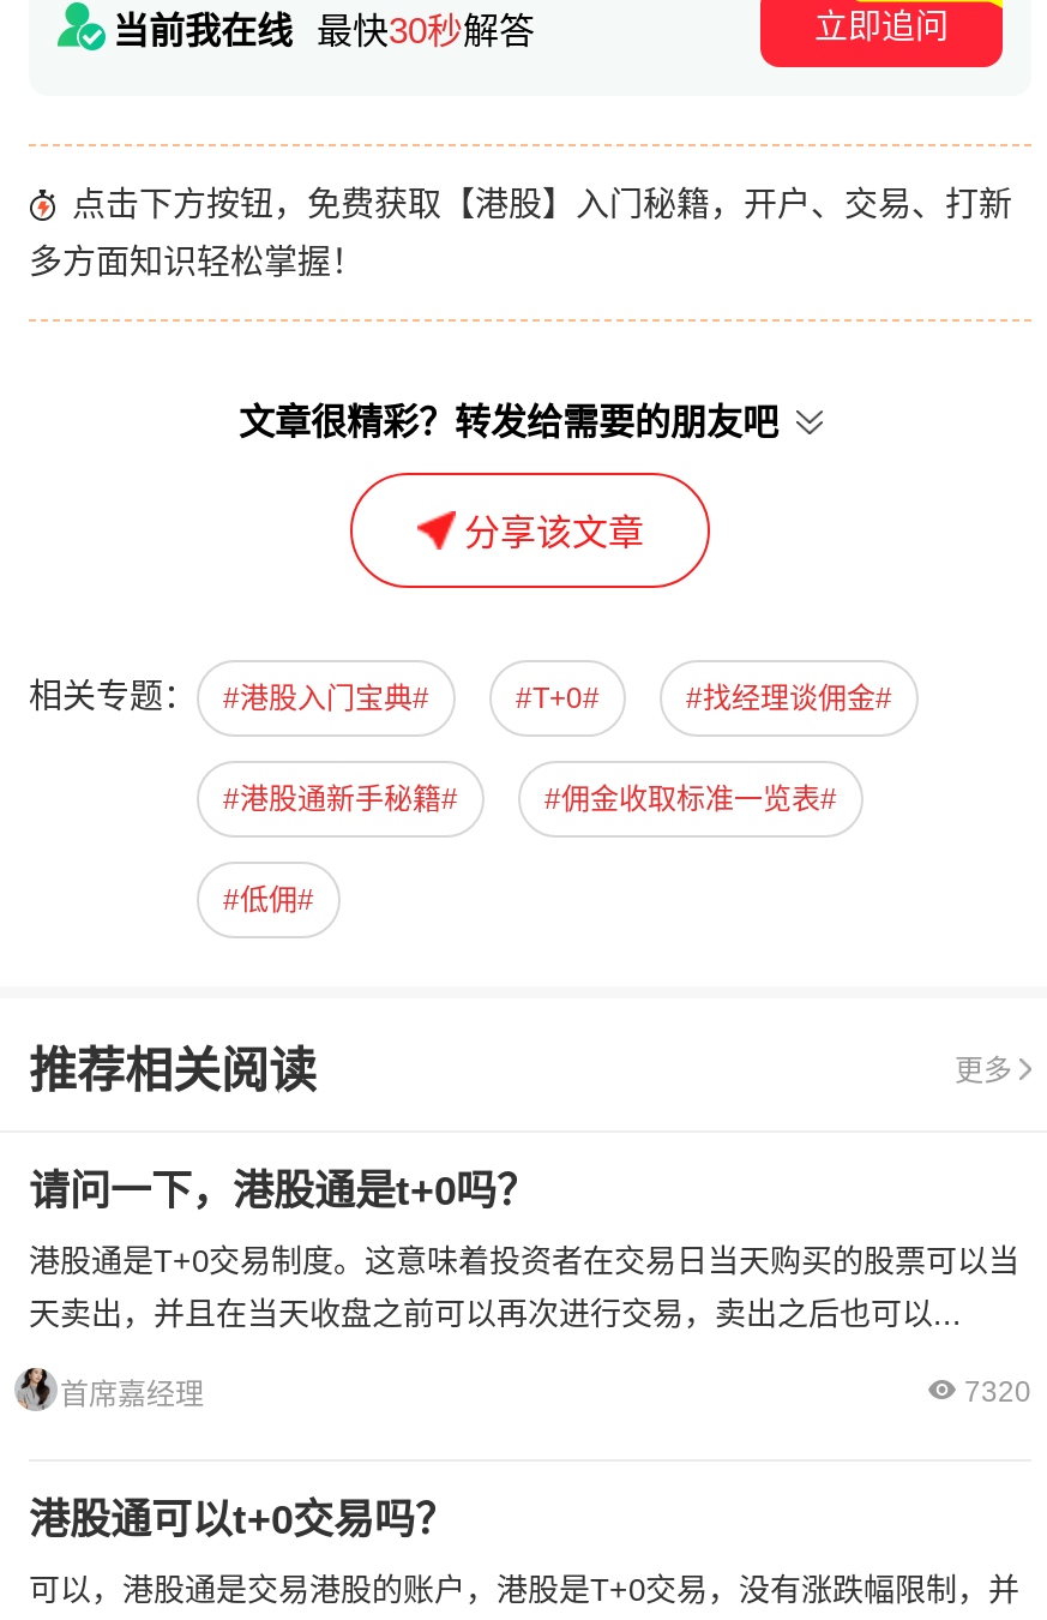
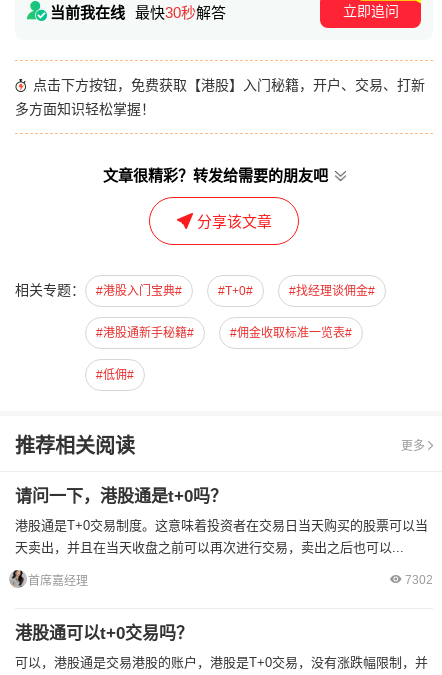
[957,1376,1031,1410] 7320 -> [402,573,433,587] 7302

